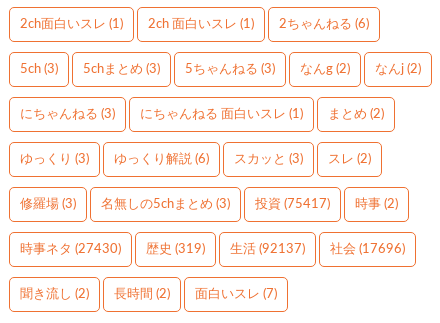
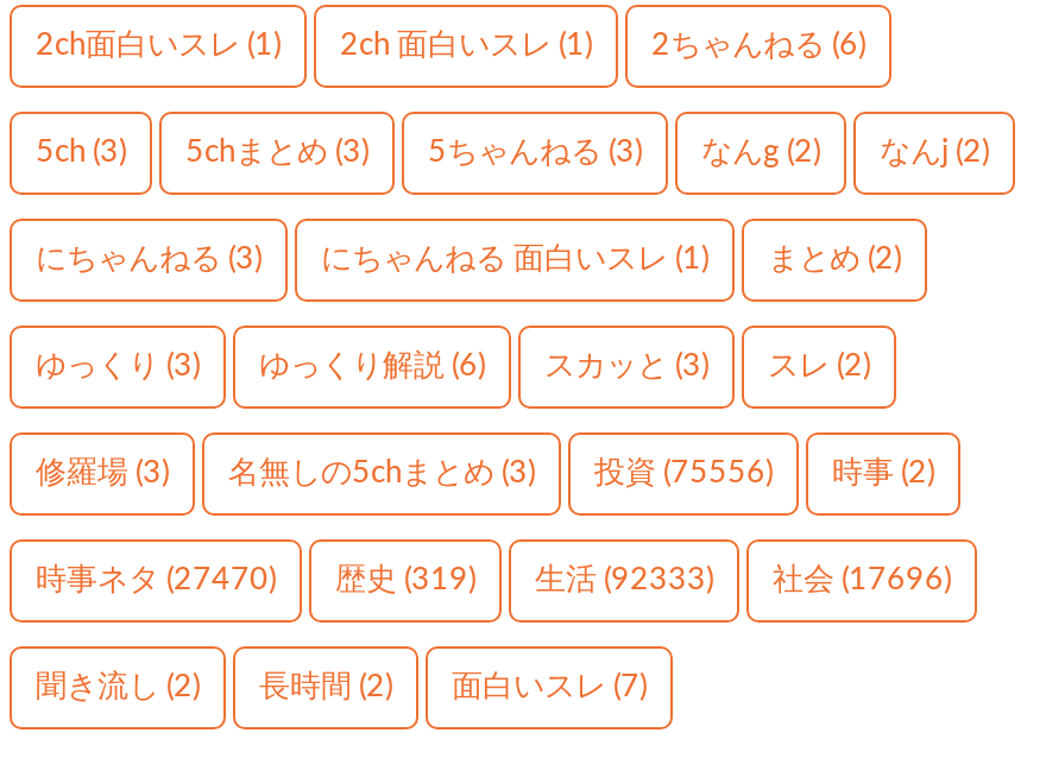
[255,198,330,211] 投資(75417) -> [594,459,773,489] 投資(75556)
[20,243,121,256] 時事ネタ(27430) -> [36,566,276,596] 時事ネタ(27470)
[230,243,305,256] 生活(92137) -> [535,566,713,596] 生活(92333)

